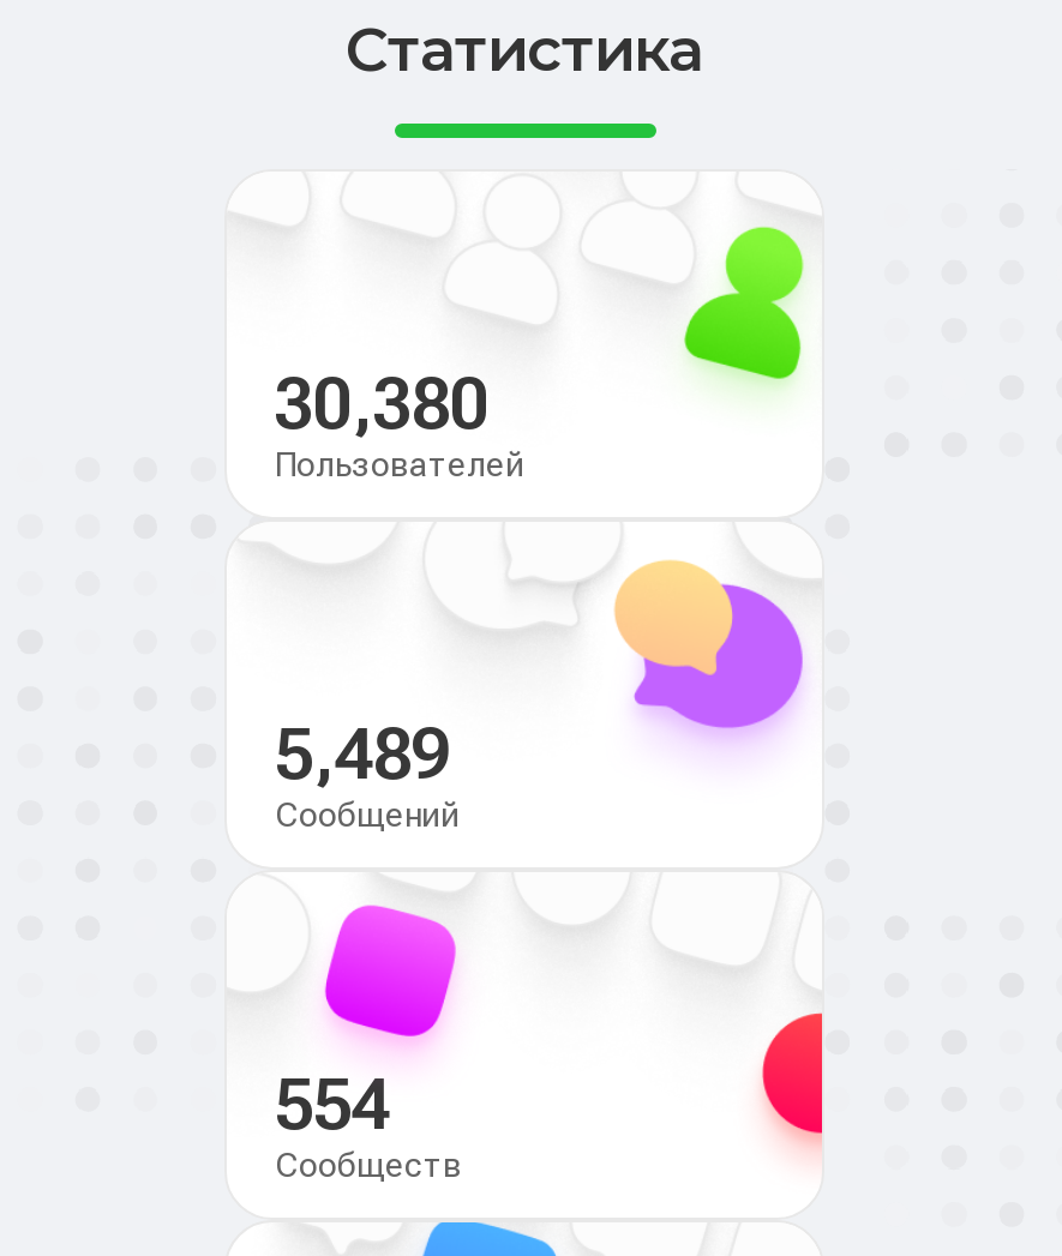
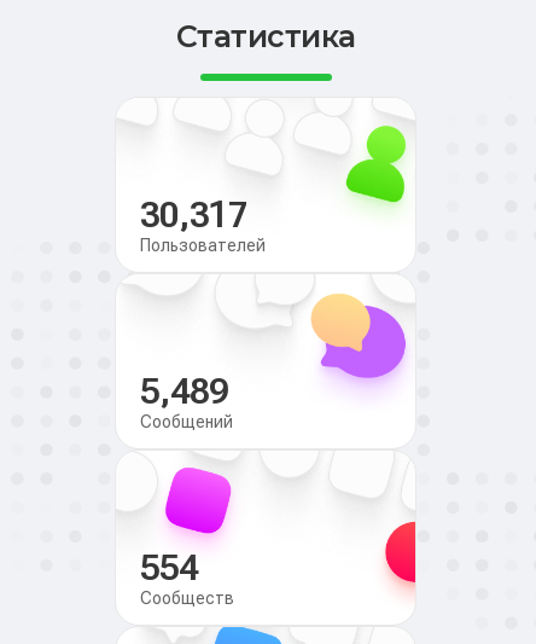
[275,361,488,445] 30,380 -> [140,193,247,236] 30,317

